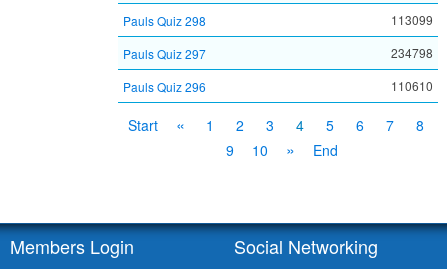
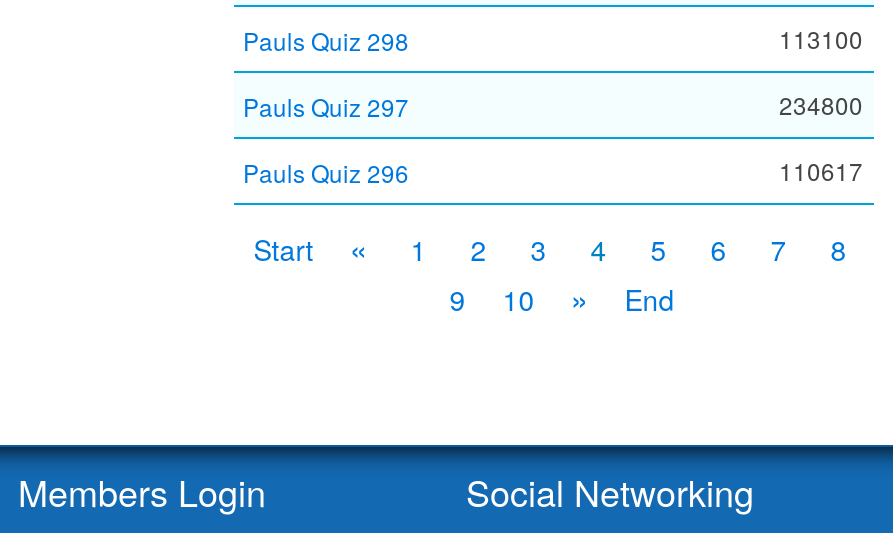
[390,11,432,28] 113099 -> [779,21,863,55] 113100
[390,44,432,61] 234798 -> [779,87,863,121] 234800
[390,77,432,94] 110610 -> [779,153,863,187] 110617

